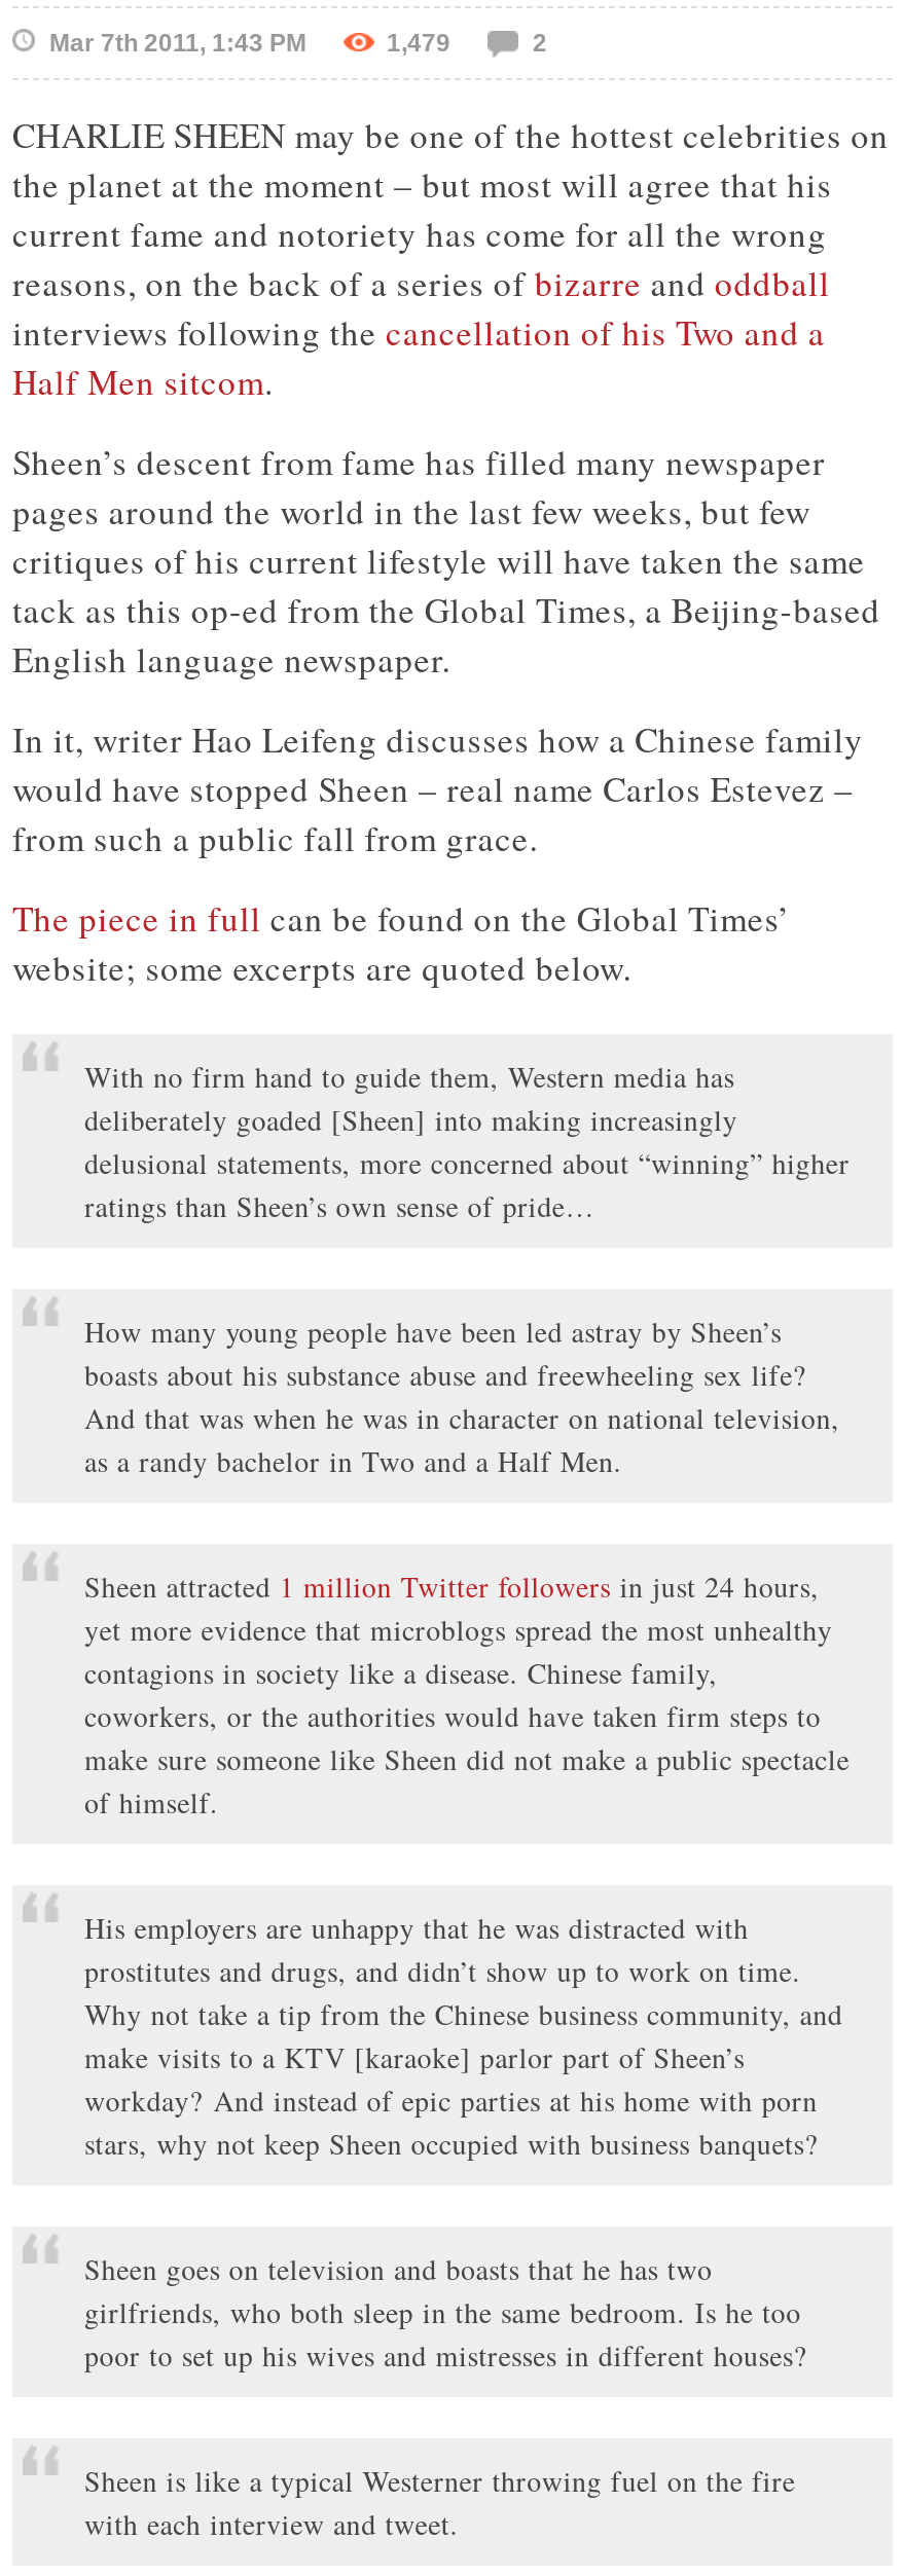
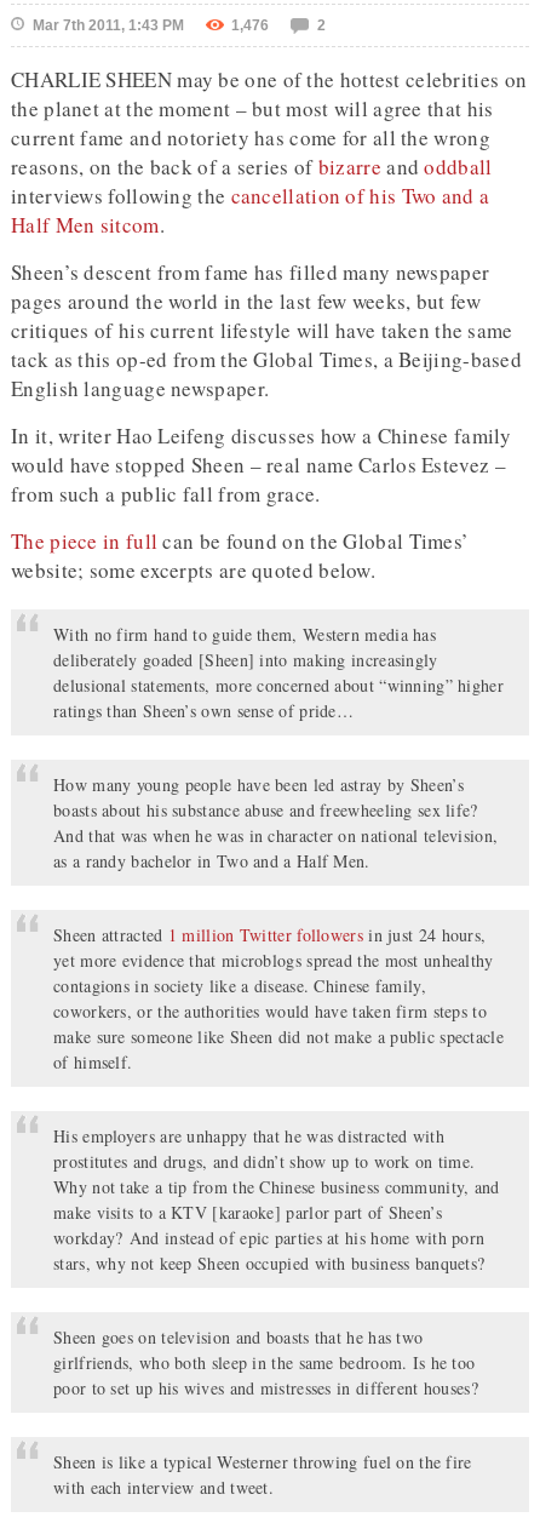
[387,29,450,58] 1,479 -> [231,17,269,34] 1,476

